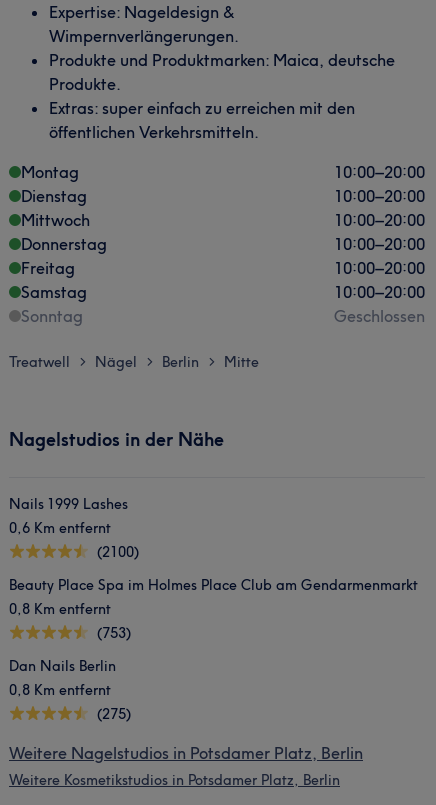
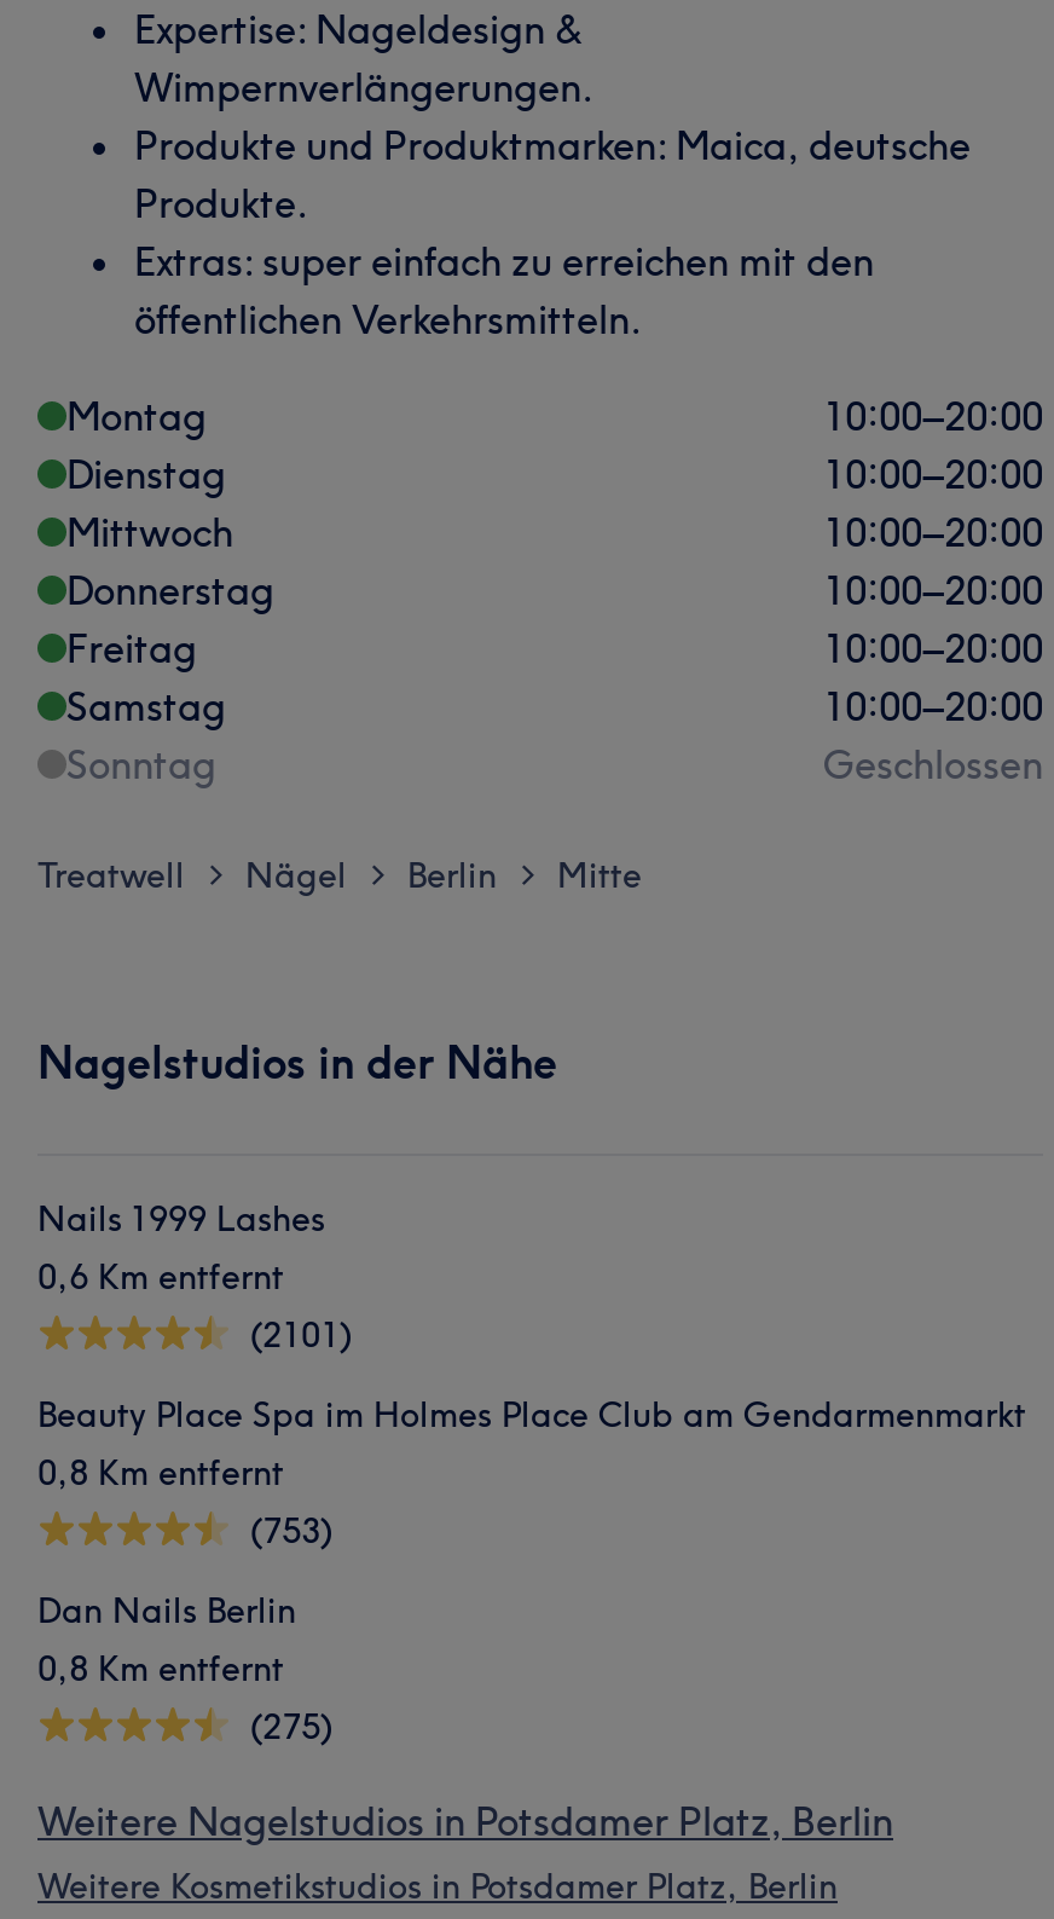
[97,543,139,561] (2100) -> [250,1313,352,1357] (2101)

